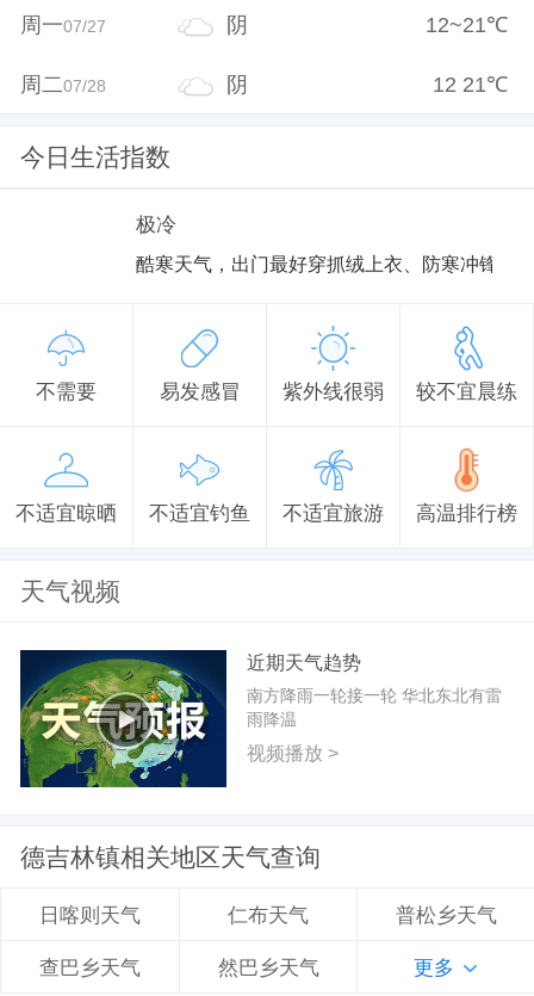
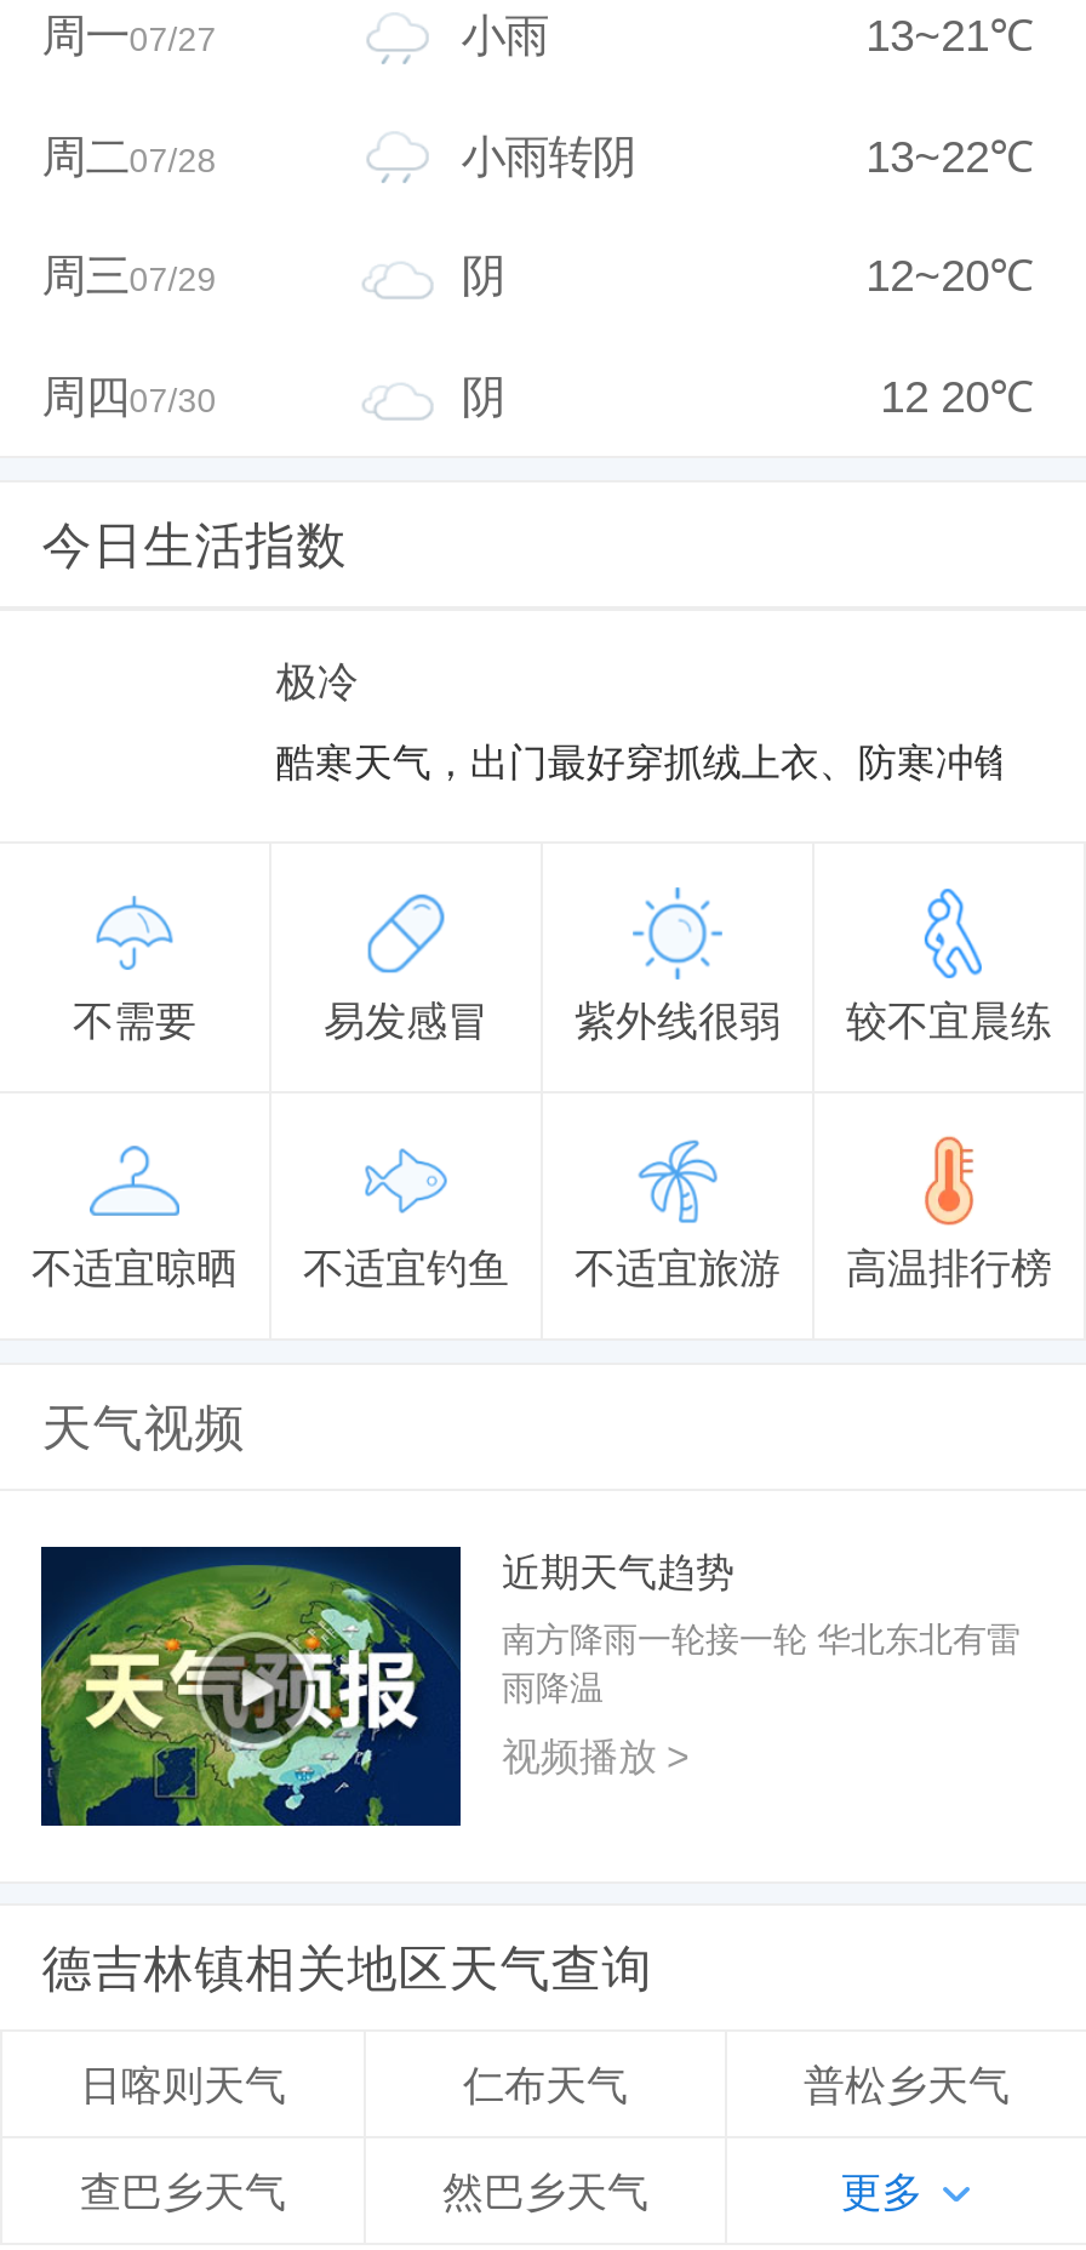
[426,12,508,37] 12~21℃ -> [866,250,1033,301] 12~20℃
none -> [42,10,1033,301] 小雨 | 13~21℃ | 周二07/28 | 小雨转阴 | 13~22℃ | 周三07/29
[21,71,106,96] 周二07/28 -> [42,370,216,421] 周四07/30
[433,71,508,96] 12 21℃ -> [880,370,1033,421] 12 20℃

